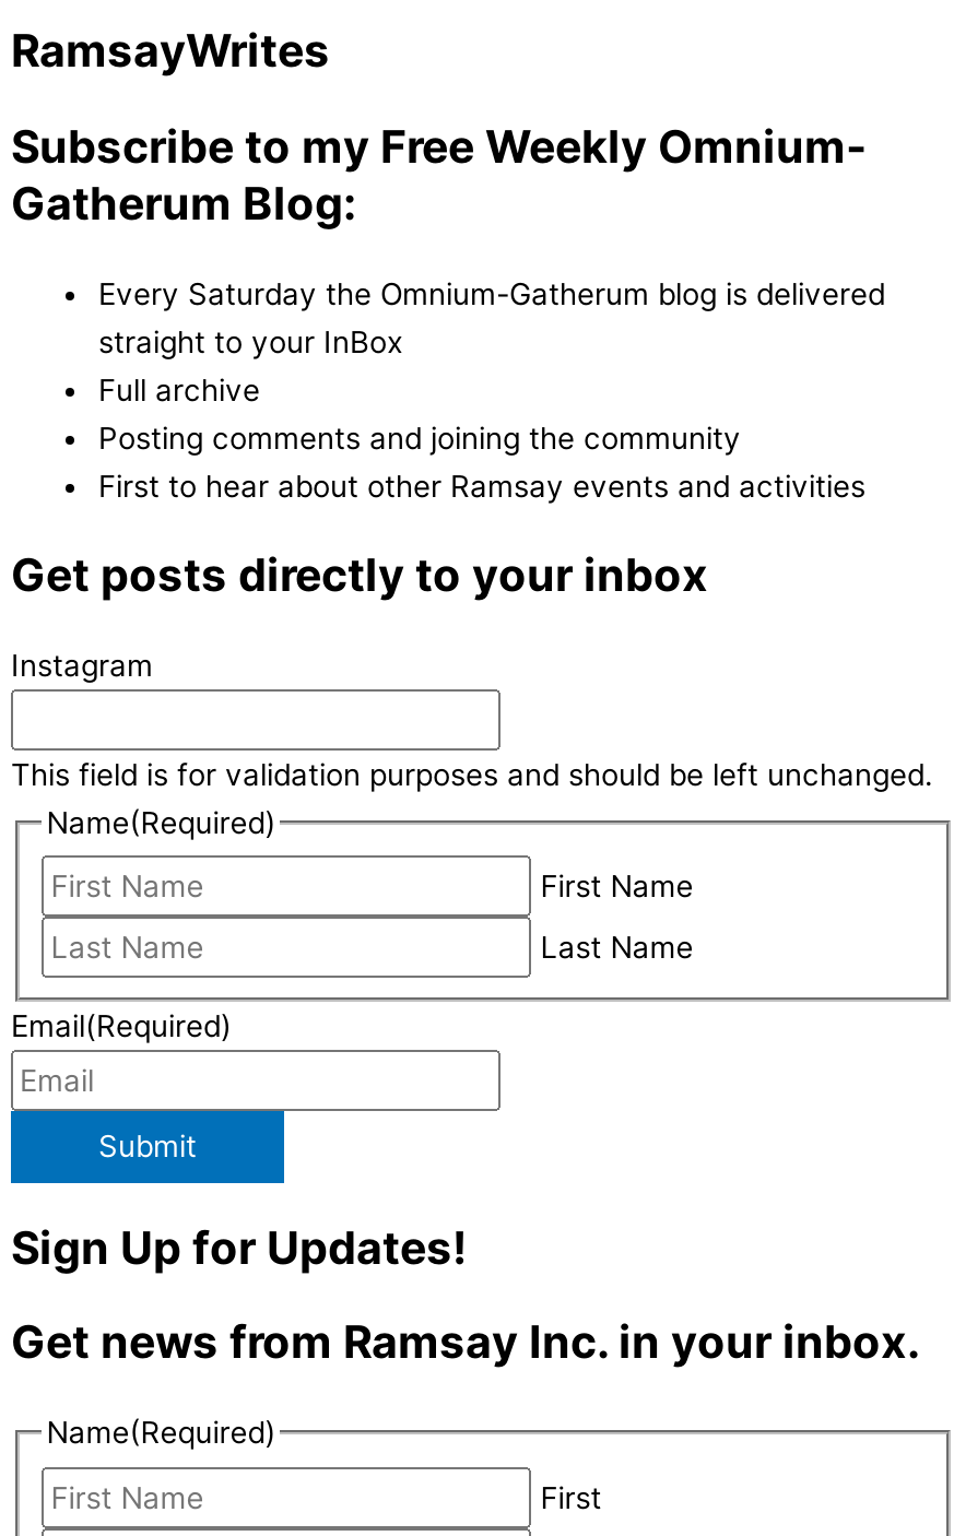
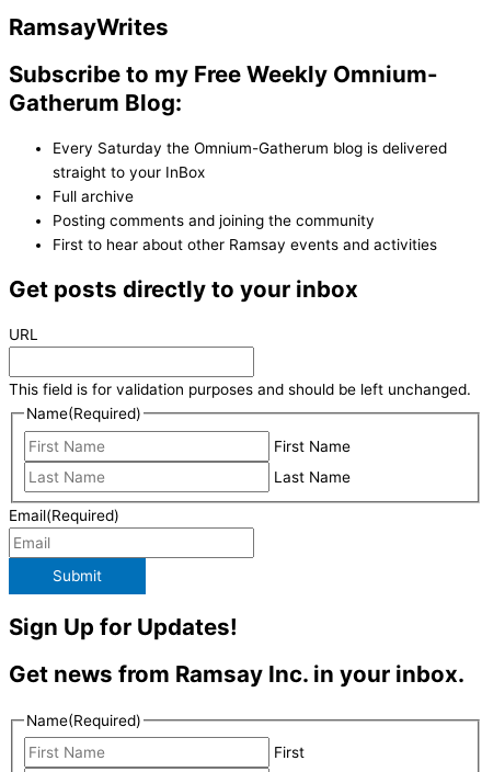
[11,647,153,682] Instagram -> [9,326,38,343] URL

